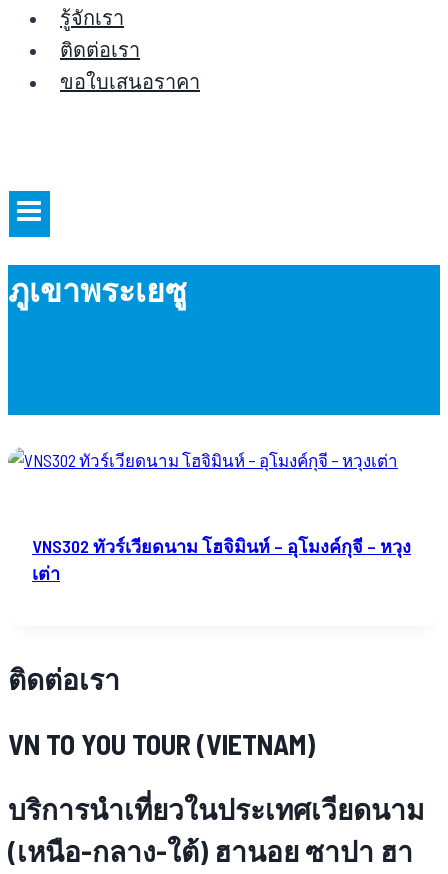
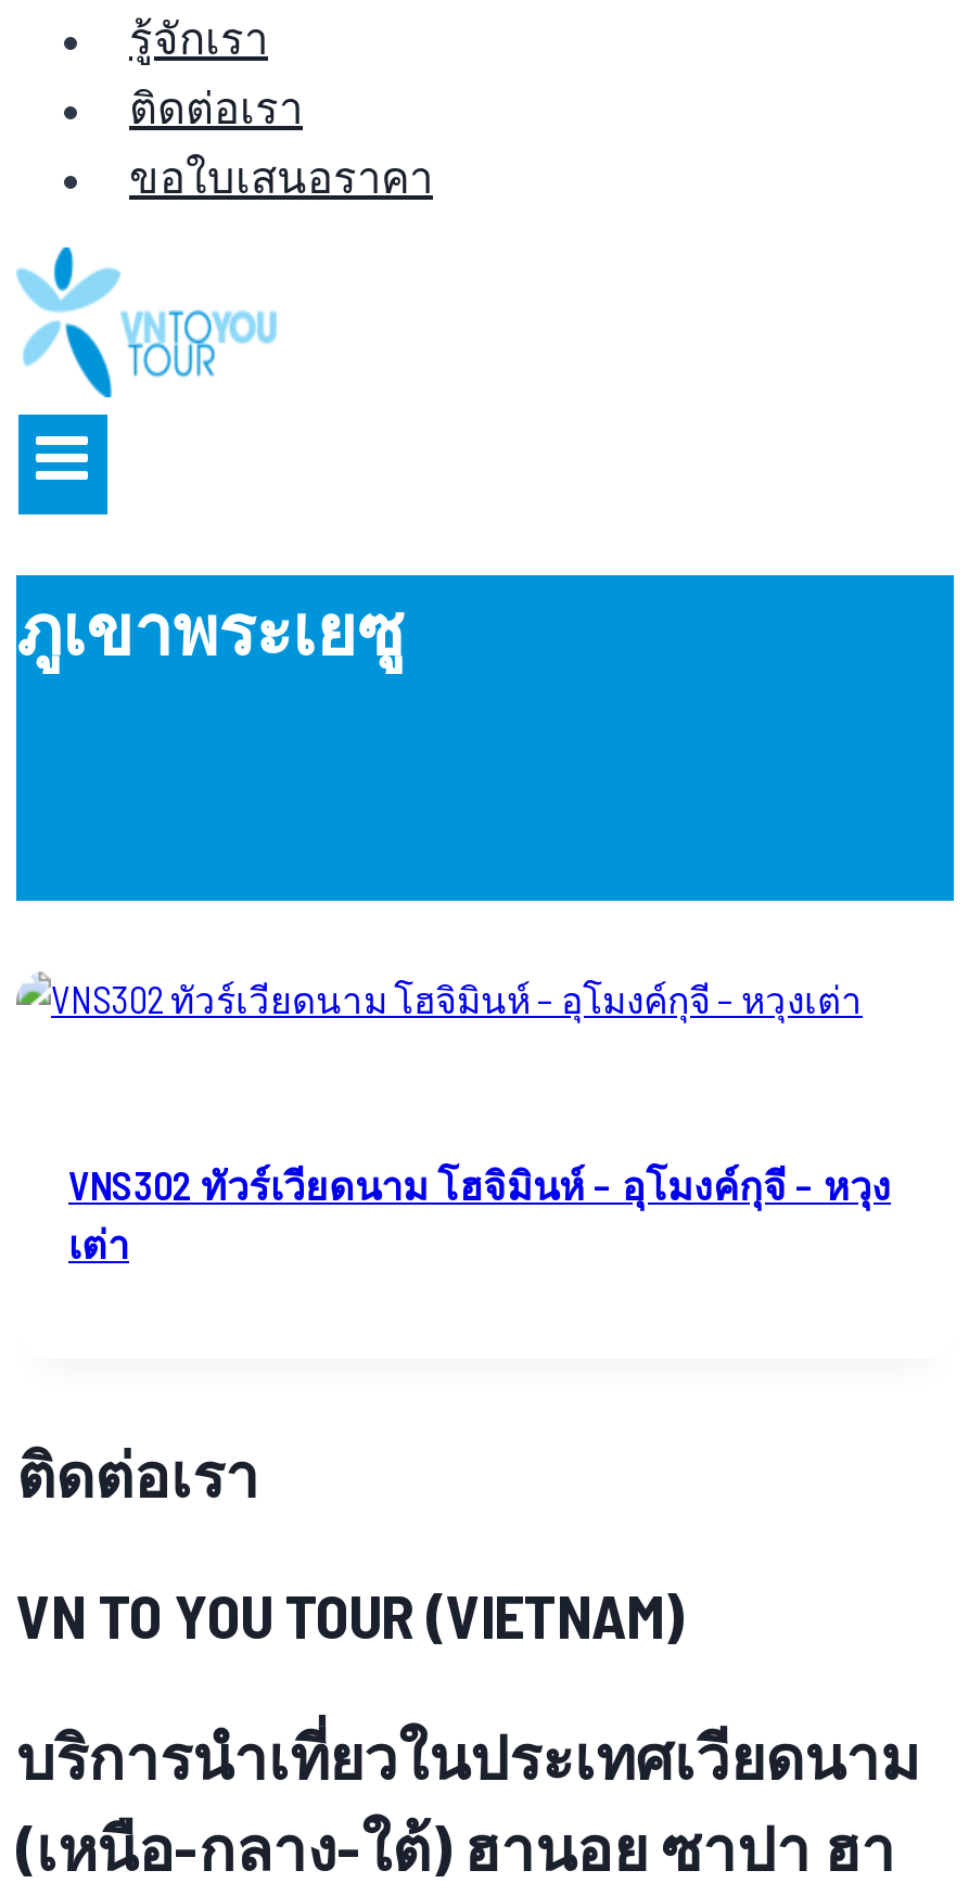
none -> [16,245,277,399] [image]

